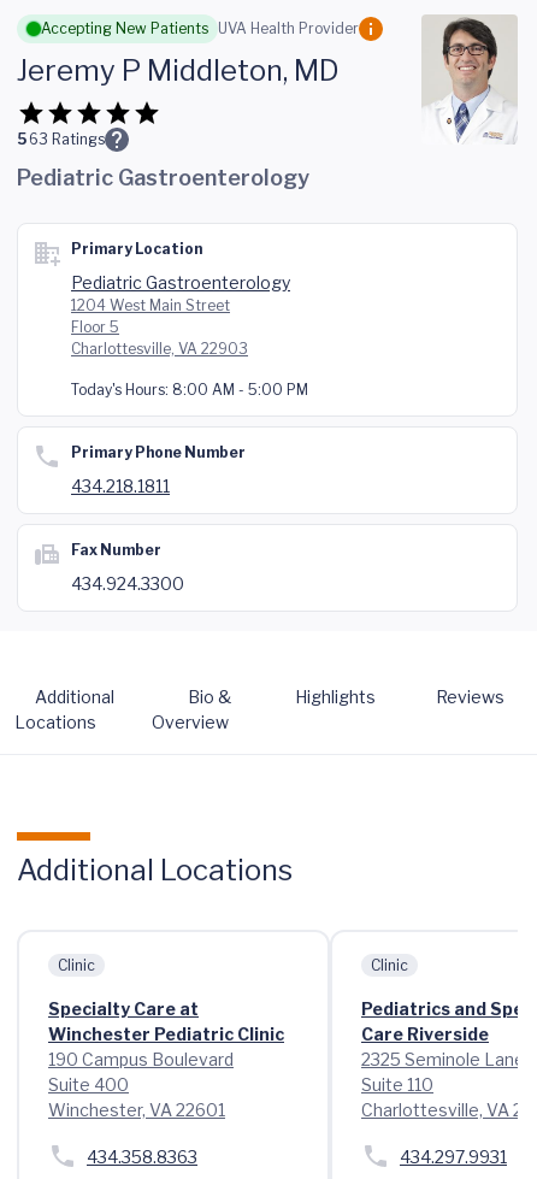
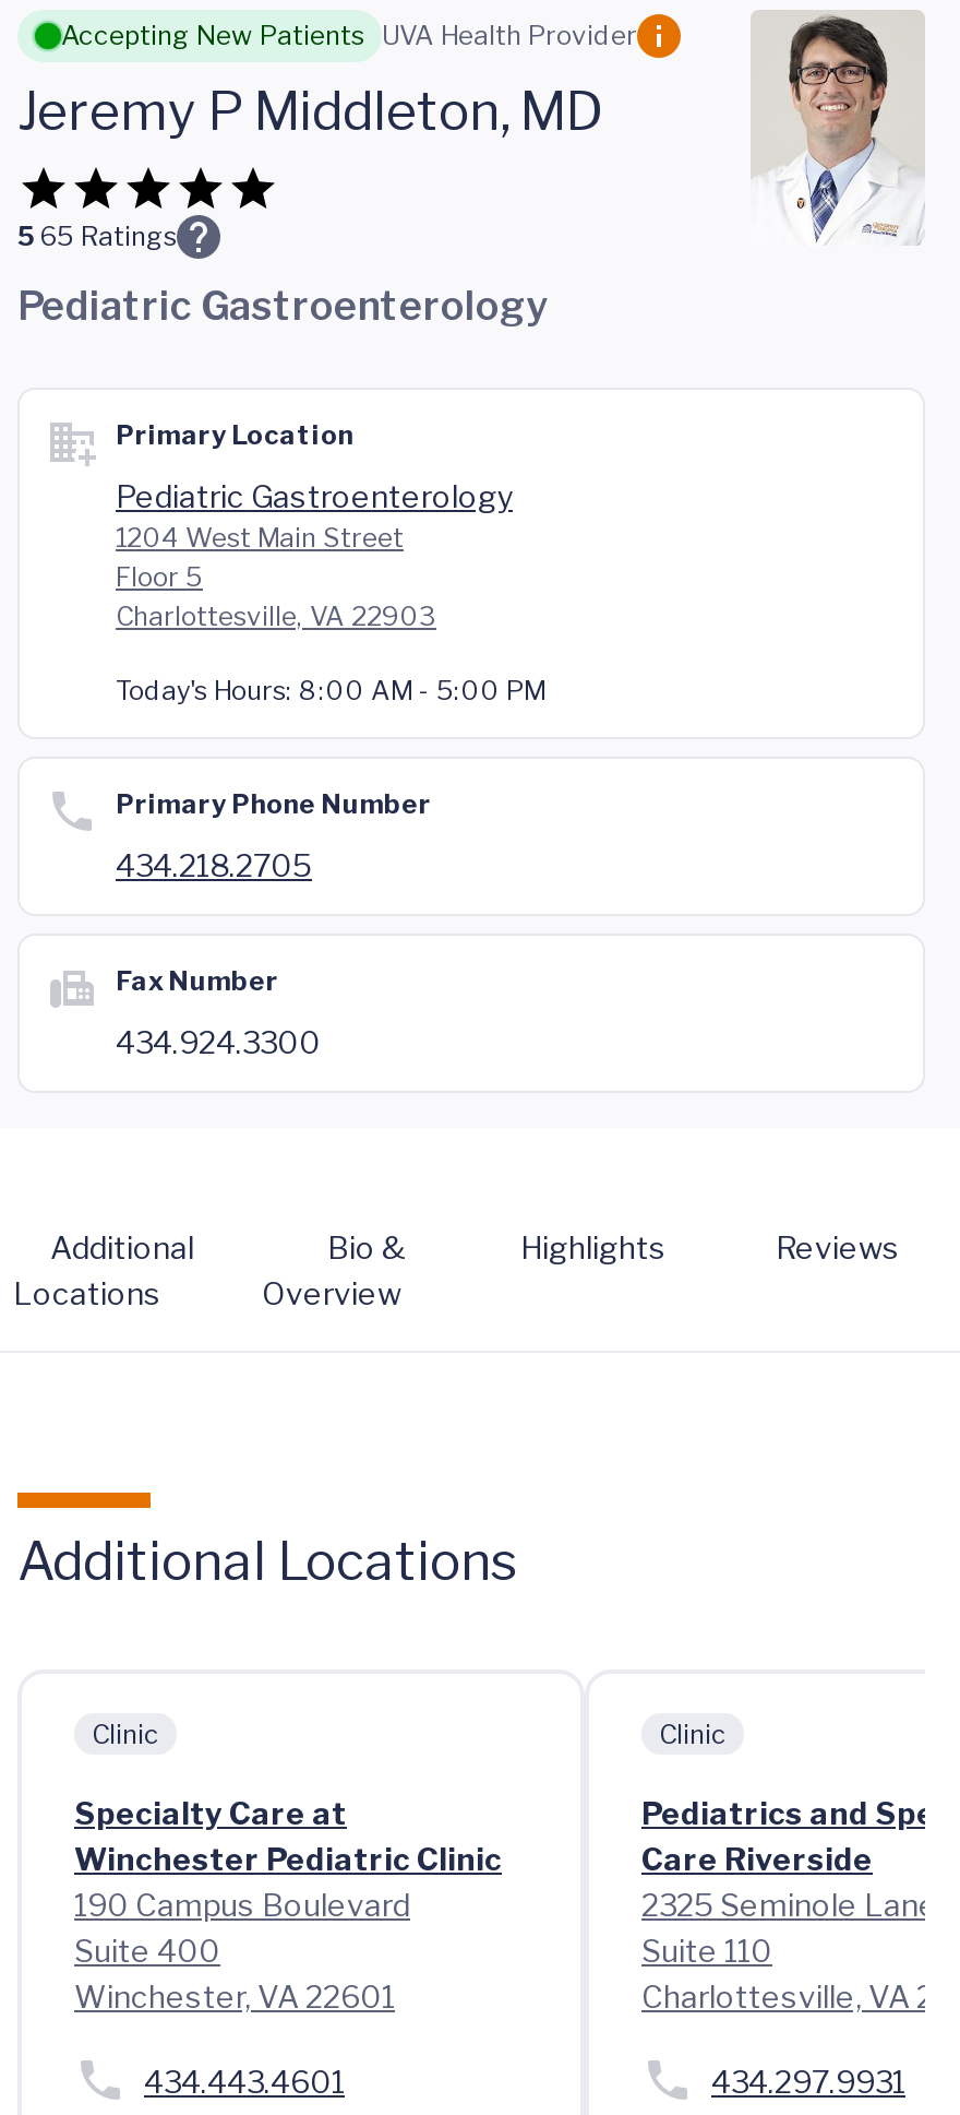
[17,130,105,148] 5 63 Ratings -> [17,219,177,252] 5 65 Ratings
[71,476,170,496] 434.218.1811 -> [116,846,312,883] 434.218.2705
[87,1146,197,1166] 434.358.8363 -> [144,2061,345,2099] 434.443.4601

